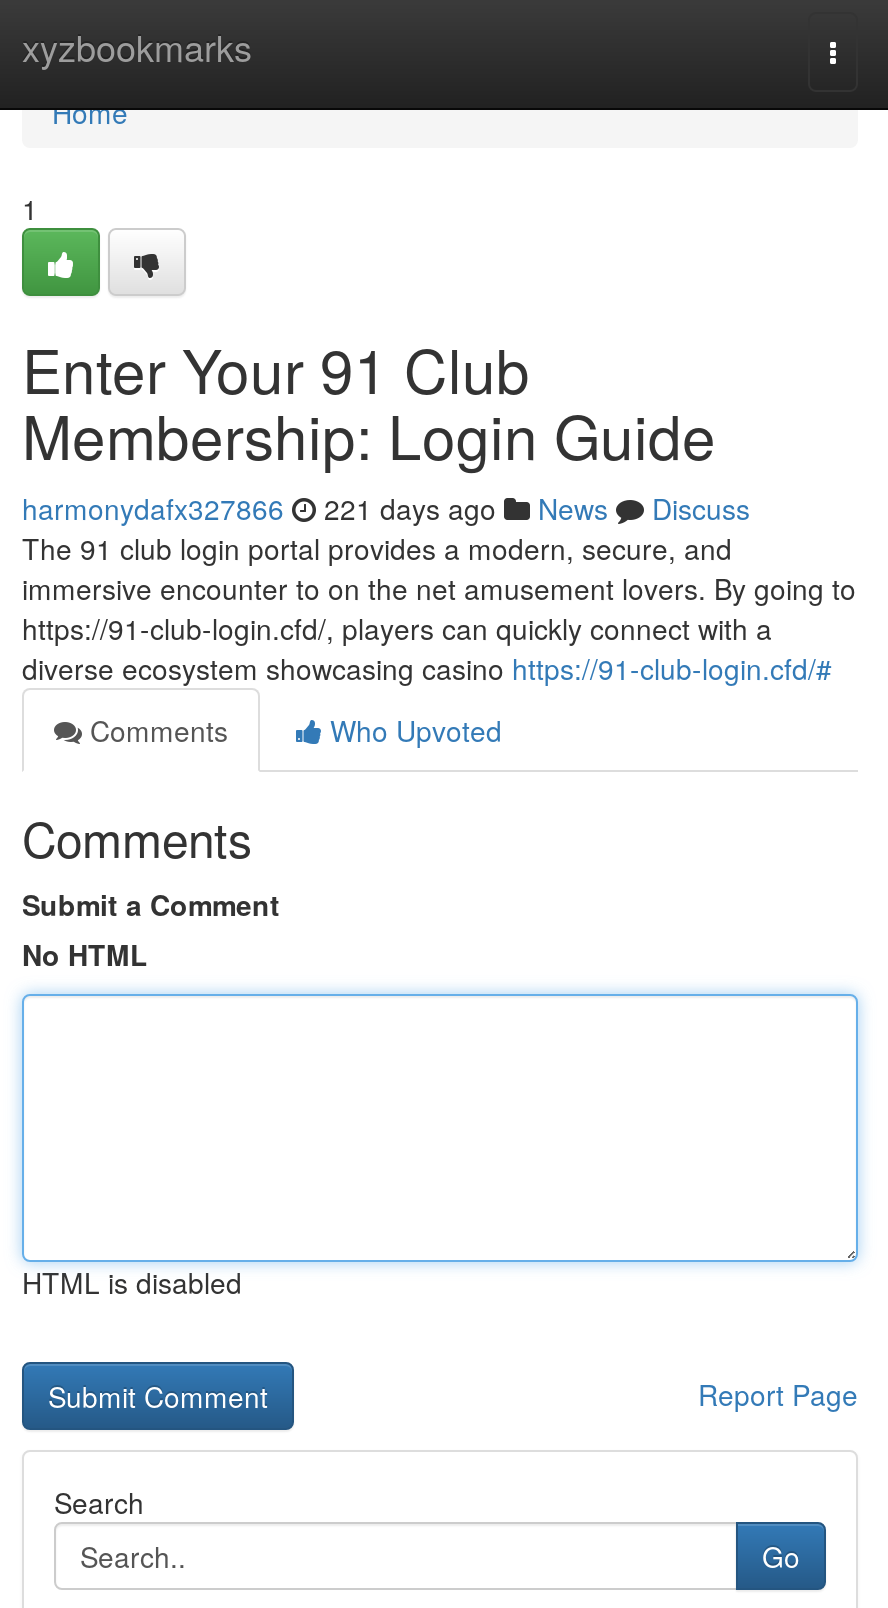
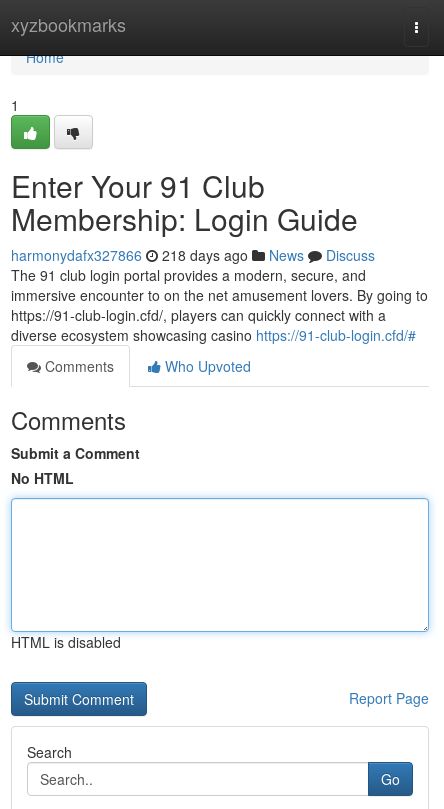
[22,488,750,528] harmonydafx327866 221 days ago News Discuss -> [11,245,375,265] harmonydafx327866 218 days ago News Discuss

